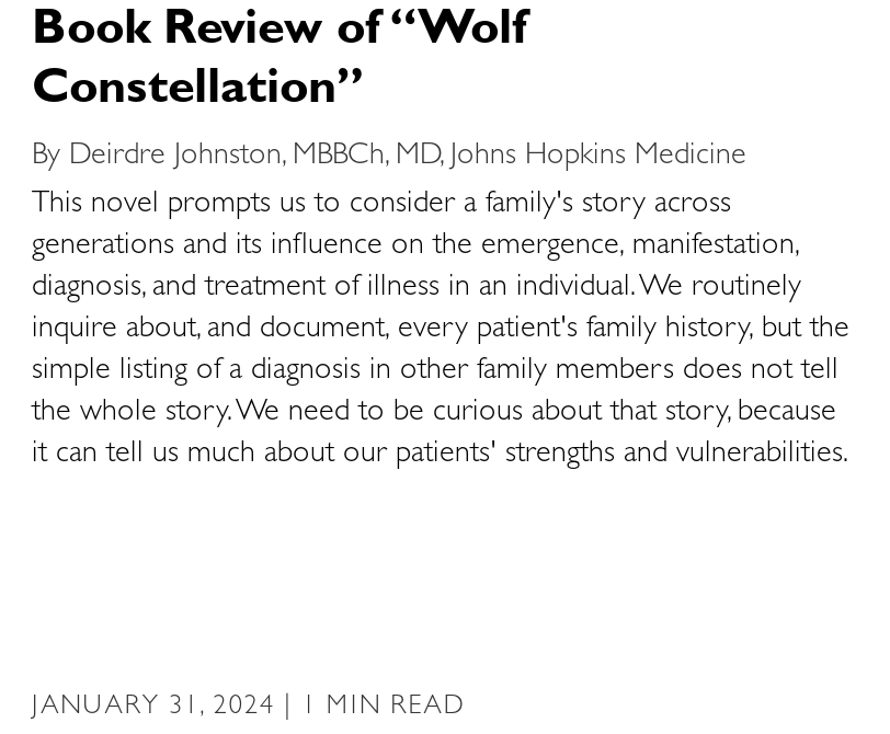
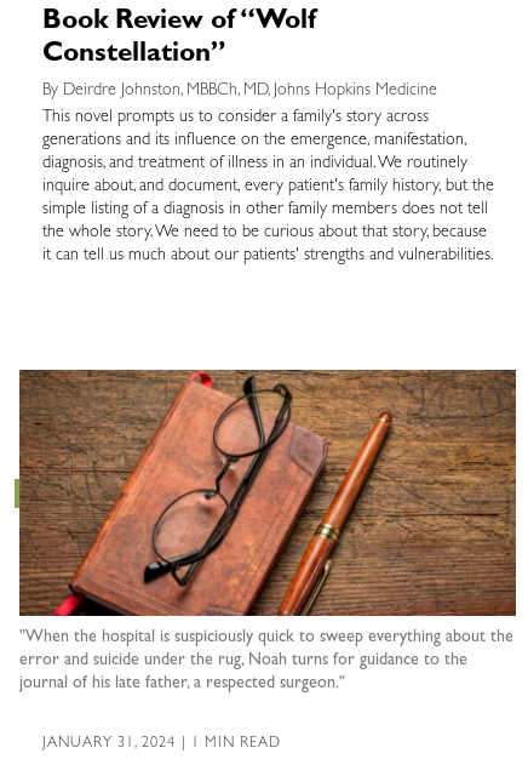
none -> [13,369,517,692] [image] | "When the hospital is suspiciously quick to sweep everything about the | error and suicide under the rug, Noah turns for guidance to the | journal of his late father, a respected surgeon."

